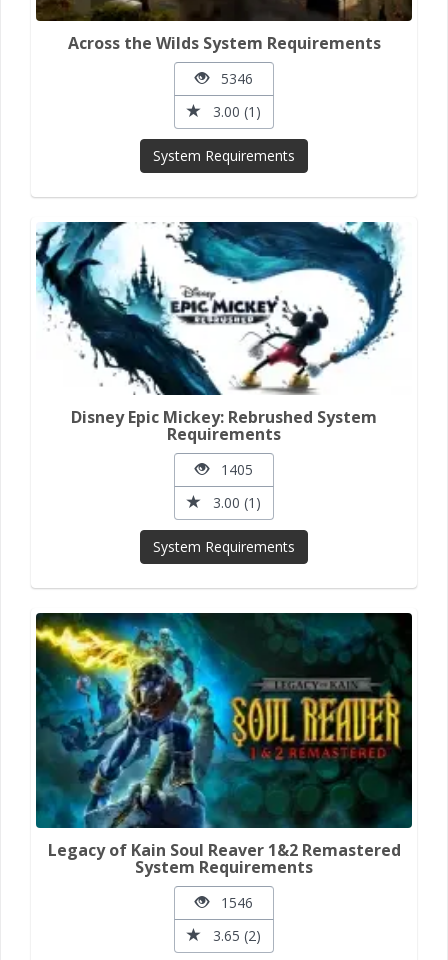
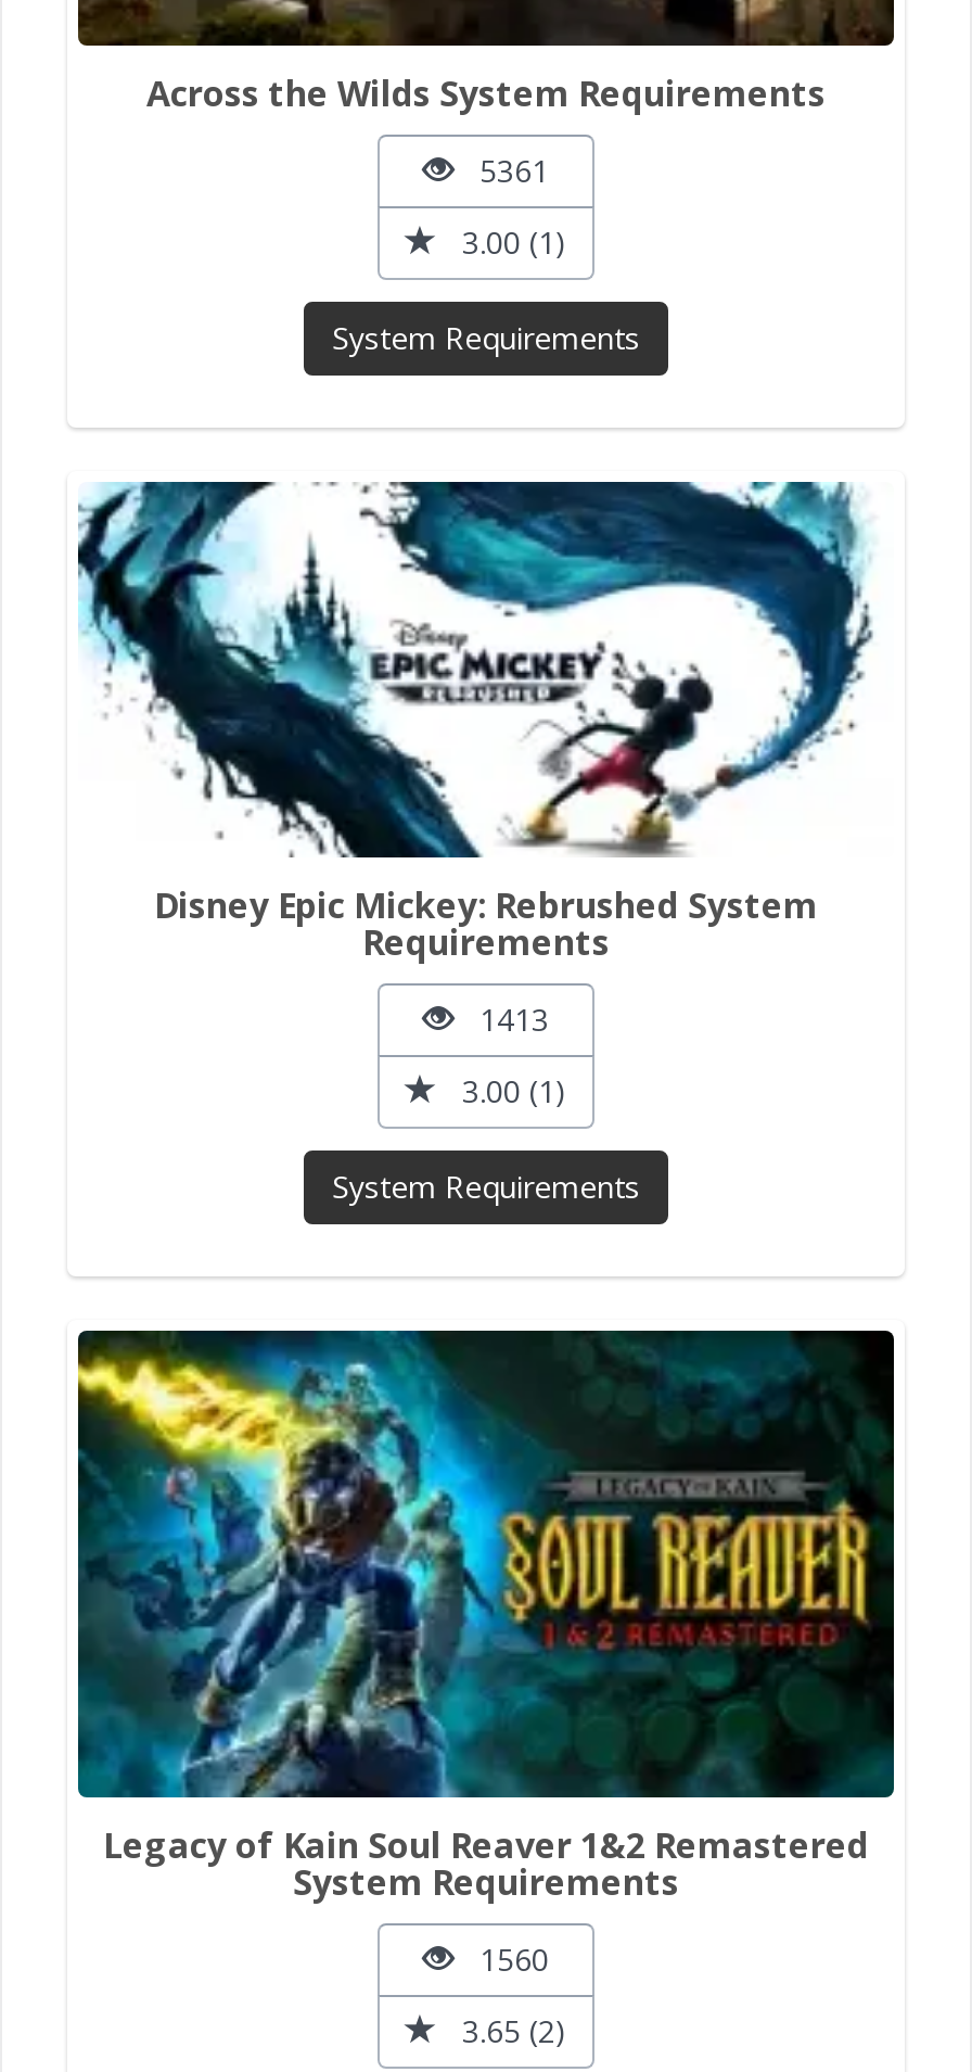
[209,69,253,88] 5346 -> [453,150,549,191] 5361
[209,460,253,479] 1405 -> [453,998,549,1039] 1413
[209,893,253,912] 1546 -> [453,1938,549,1980] 1560

